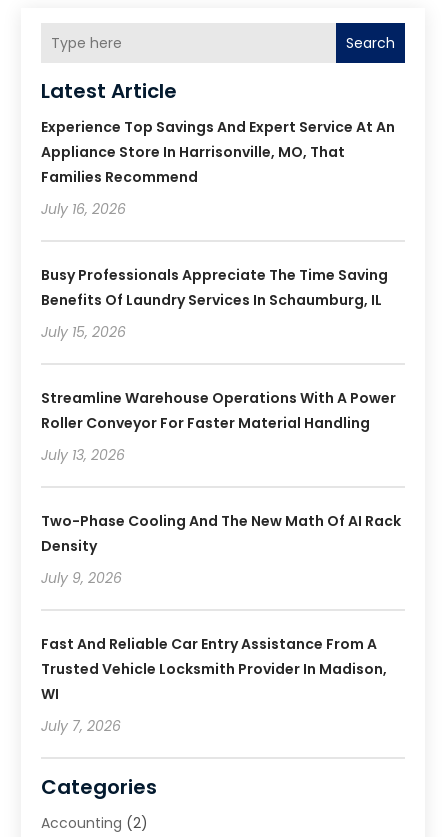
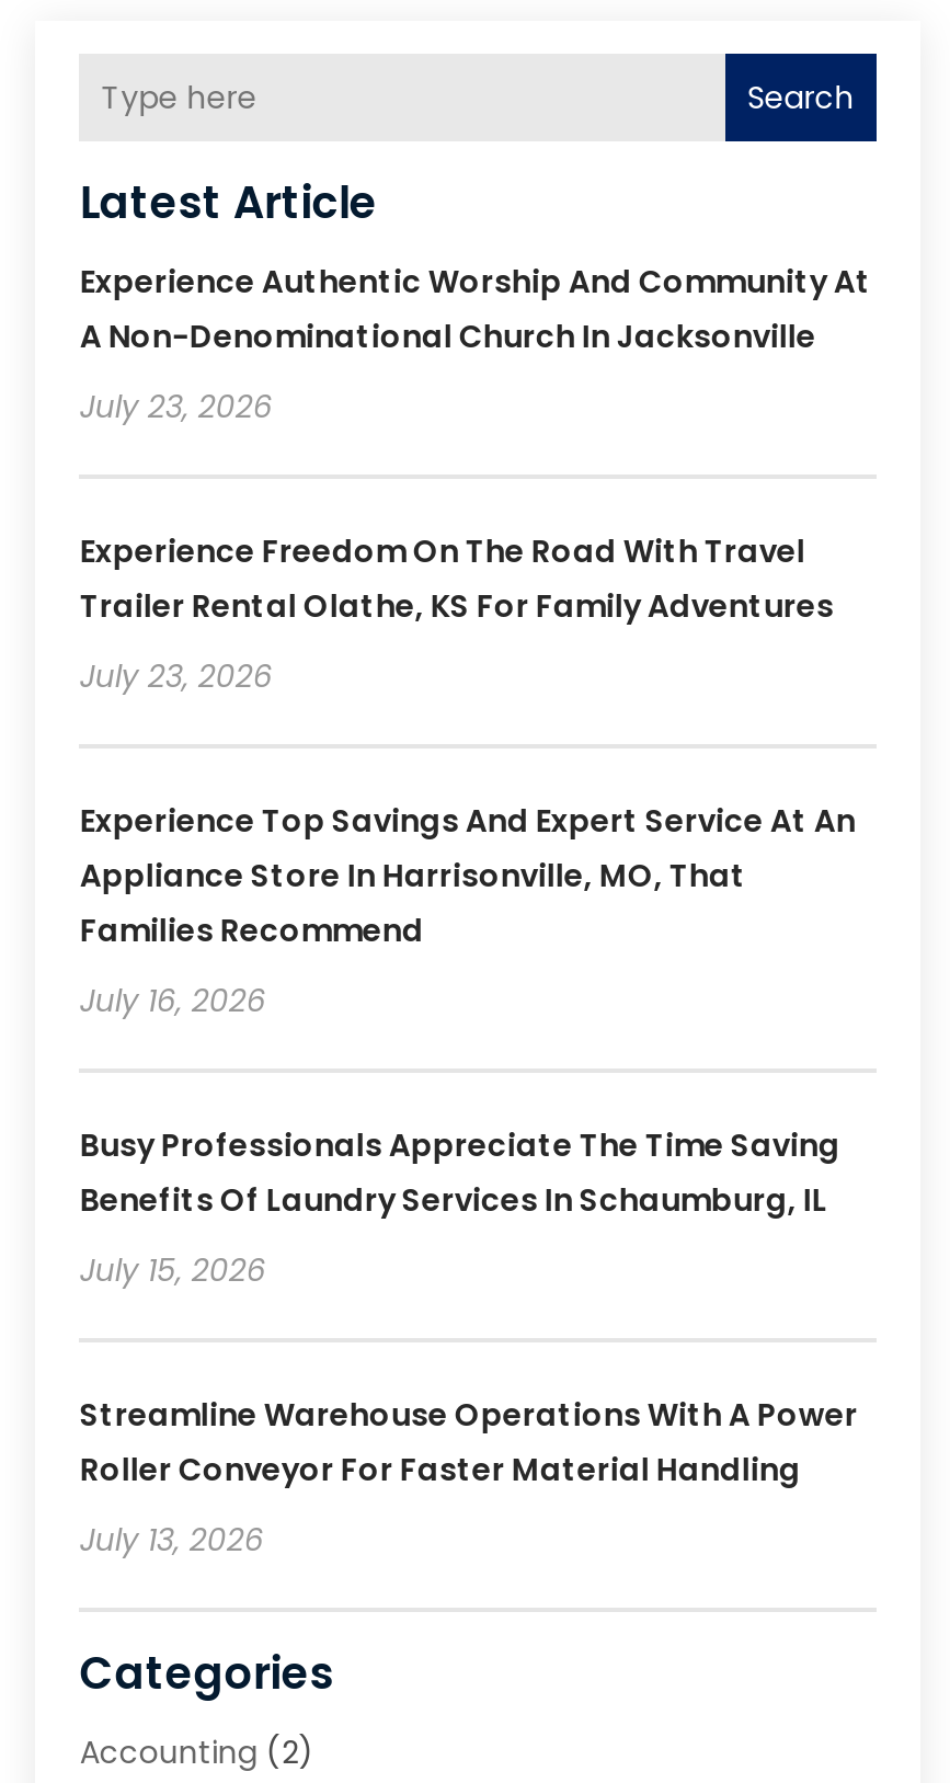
none -> [80,260,871,699] Experience Authentic Worship And Community At | A Non-Denominational Church In Jacksonville | July 23, 2026 | Experience Freedom On The Road With Travel | Trailer Rental Olathe, KS For Family Adventures | July 23, 2026
moved [41,117,396,465] -> [80,800,858,1562]: Experience Top Savings And Expert Service At An | Appliance Store In Harrisonville, MO, That | Families Recommend | ... | Roller Conveyor For Faster Material Handling | July 13, 2026
[41,511,401,736] Two-Phase Cooling And The New Math Of AI Rack | Density | July 9, 2026 | Fast And Reliable Car Entry Assistance From A | Trusted Vehicle Locksmith Provider In Madison, | WI | July 7, 2026 -> none

